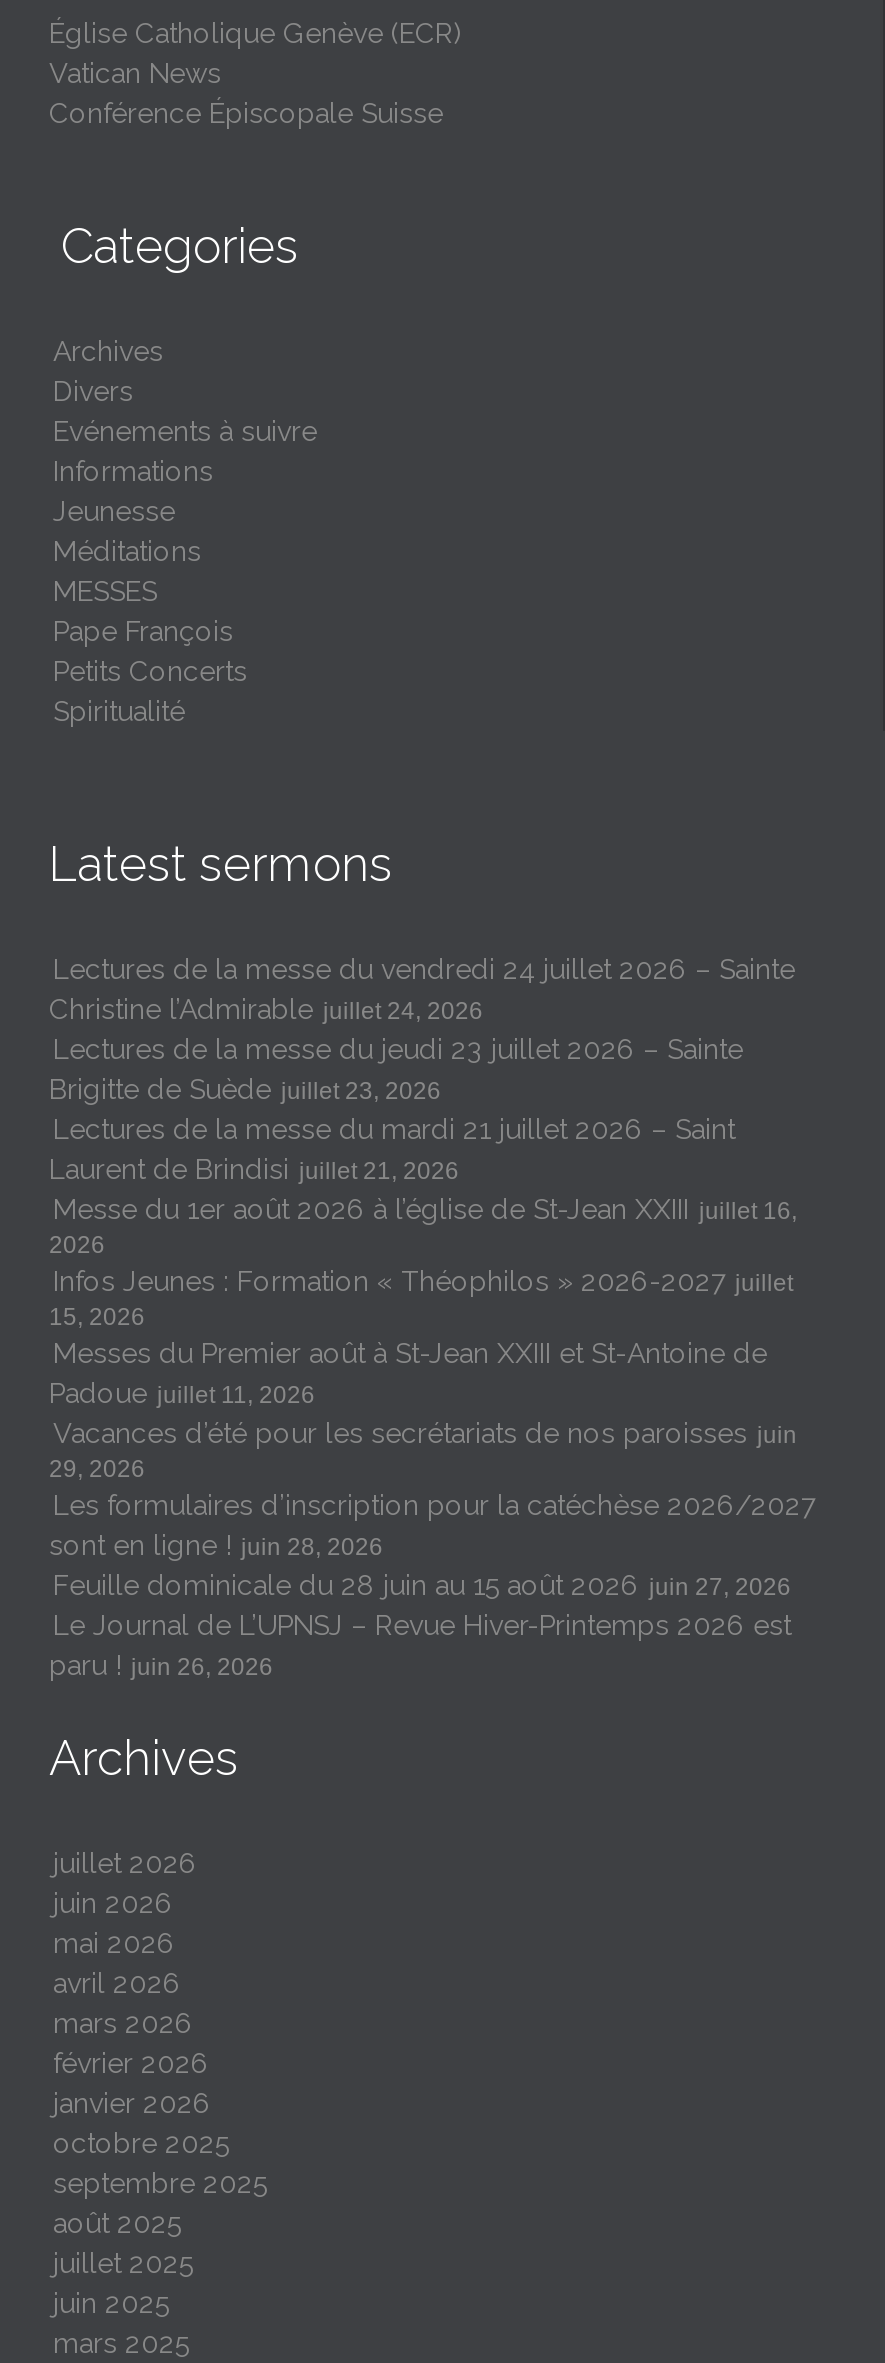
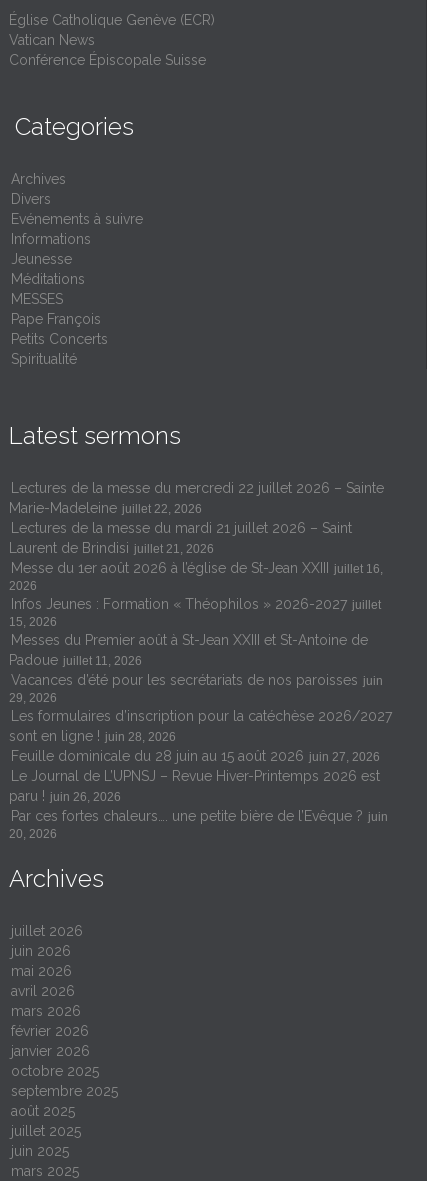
[49,952,795,1104] Lectures de la messe du vendredi 24 juillet 2026 – Sainte | Christine l’Admirable juillet 24, 2026 | Lectures de la messe du jeudi 23 juillet 2026 – Sainte | Brigitte de Suède juillet 23, 2026 -> [9,479,384,515] Lectures de la messe du mercredi 22 juillet 2026 – Sainte | Marie-Madeleine juillet 22, 2026
moved [49,1112,815,1680] -> [9,519,392,803]: Lectures de la messe du mardi 21 juillet 2026 – Saint | Laurent de Brindisi juillet 21, 2026 | Messe du 1er août 2026 à l’église de St-Jean XXIII juillet 16, | ... | Le Journal de L’UPNSJ – Revue Hiver-Printemps 2026 est | paru ! juin 26, 2026
none -> [9,807,388,840] Par ces fortes chaleurs…. une petite bière de l’Evêque ? juin | 20, 2026

